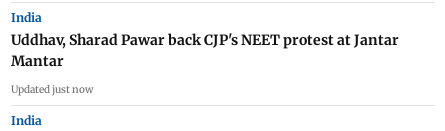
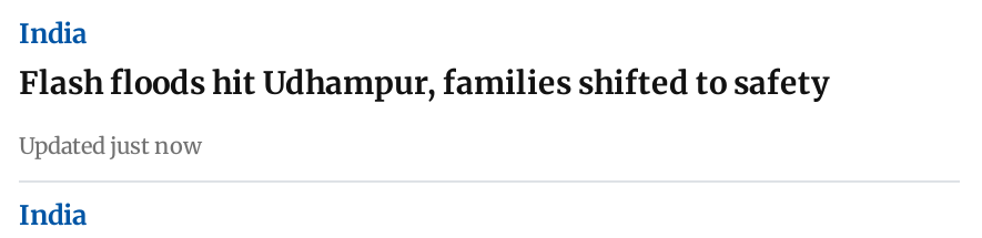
[11,31,399,70] Uddhav, Sharad Pawar back CJP's NEET protest at Jantar | Mantar -> [19,63,829,103] Flash floods hit Udhampur, families shifted to safety

